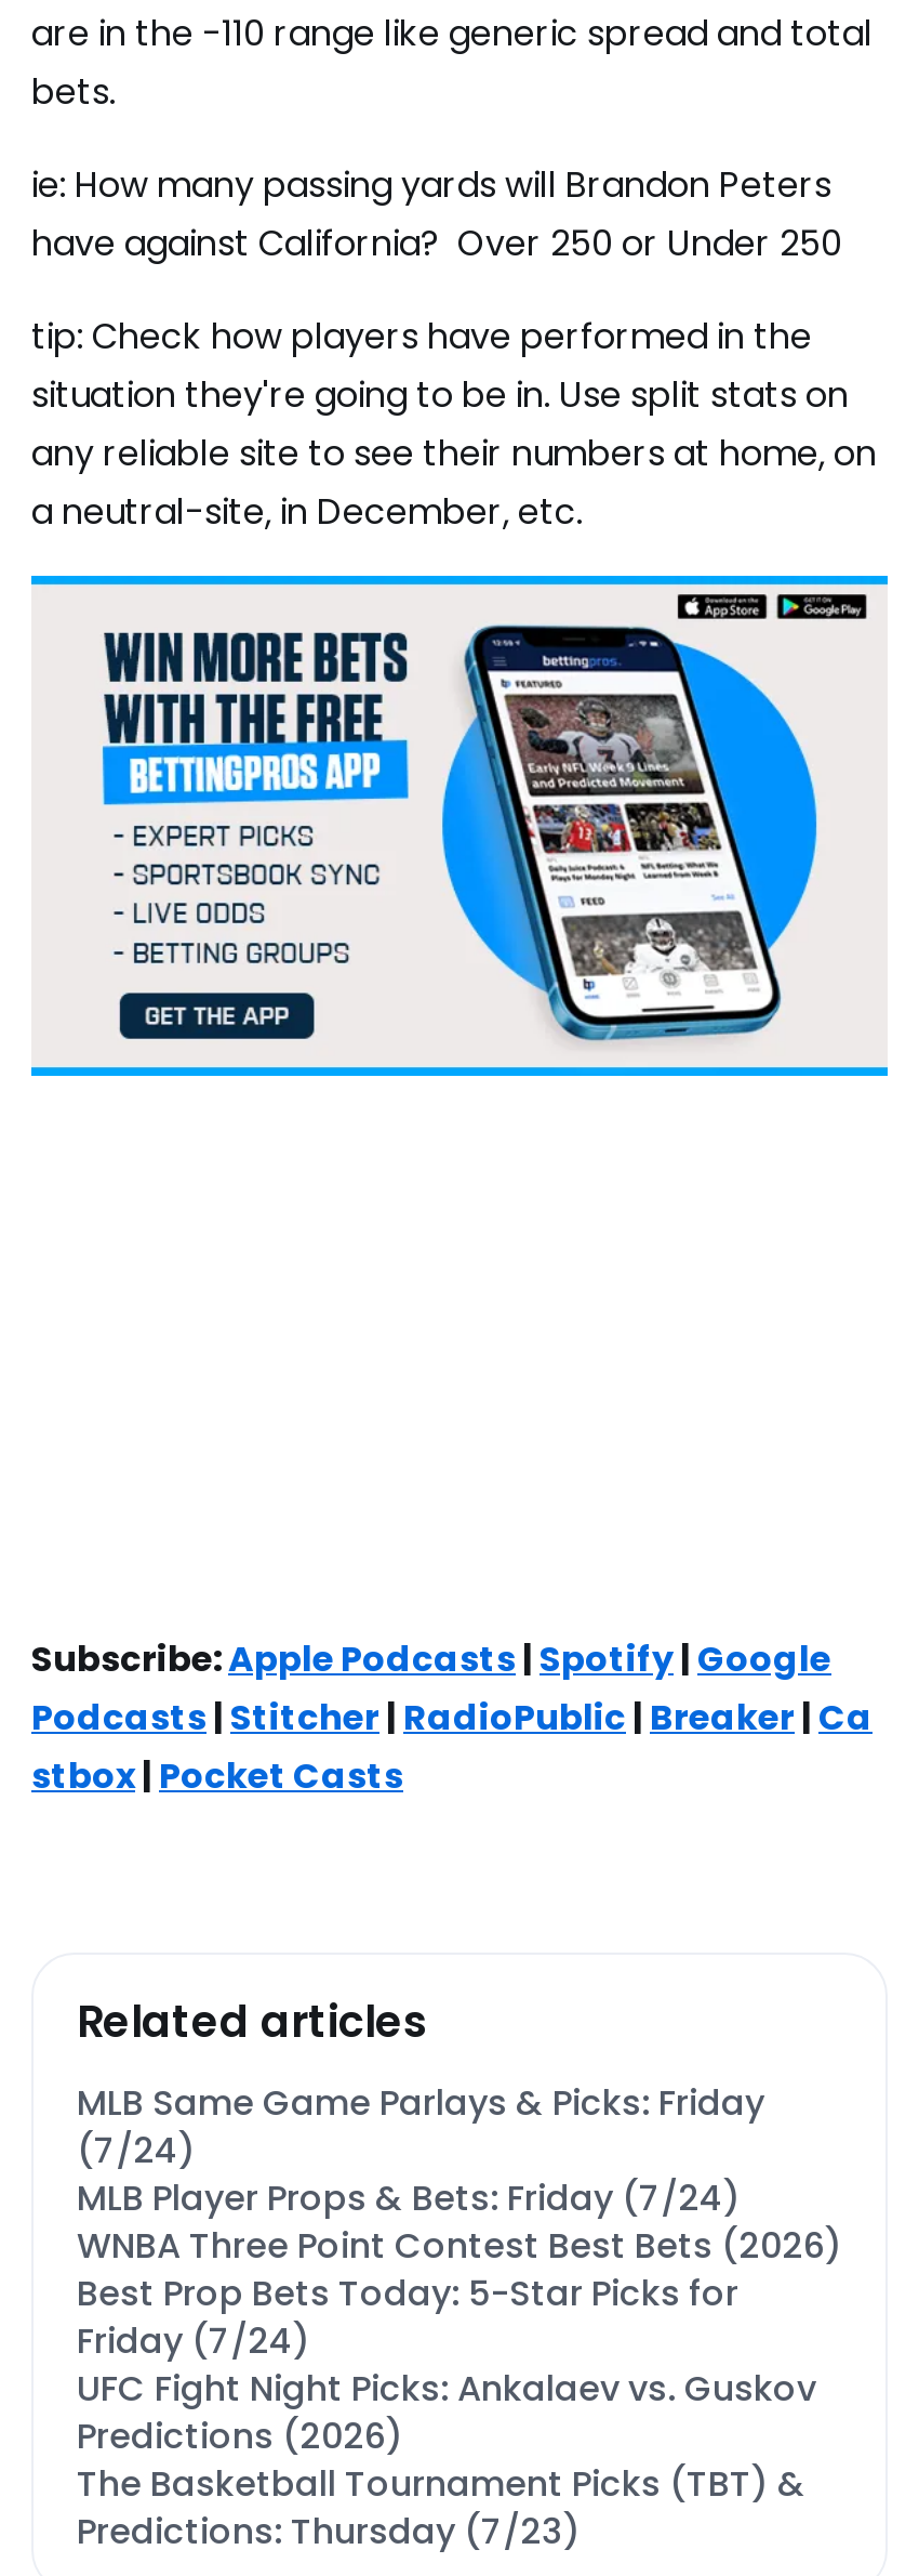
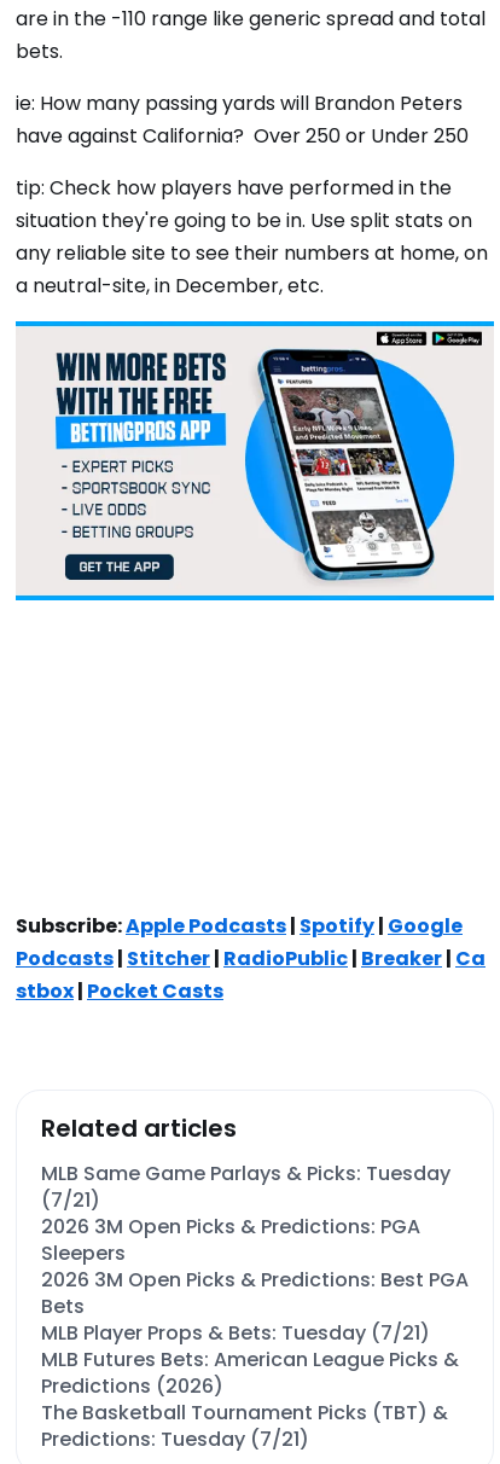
[77,2077,842,2413] MLB Same Game Parlays & Picks: Friday | (7/24) | MLB Player Props & Bets: Friday (7/24) | WNBA Three Point Contest Best Bets (2026) | Best Prop Bets Today: 5-Star Picks for | Friday (7/24) | UFC Fight Night Picks: Ankalaev vs. Guskov -> [41,1159,469,1373] MLB Same Game Parlays & Picks: Tuesday | (7/21) | 2026 3M Open Picks & Predictions: PGA | Sleepers | 2026 3M Open Picks & Predictions: Best PGA | Bets | MLB Player Props & Bets: Tuesday (7/21) | MLB Futures Bets: American League Picks &
[77,2506,581,2556] Predictions: Thursday (7/23) -> [41,1425,309,1453] Predictions: Tuesday (7/21)

